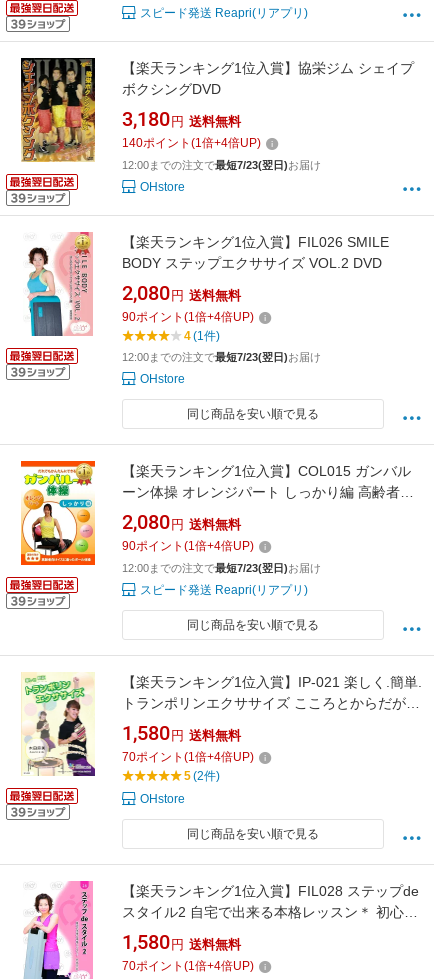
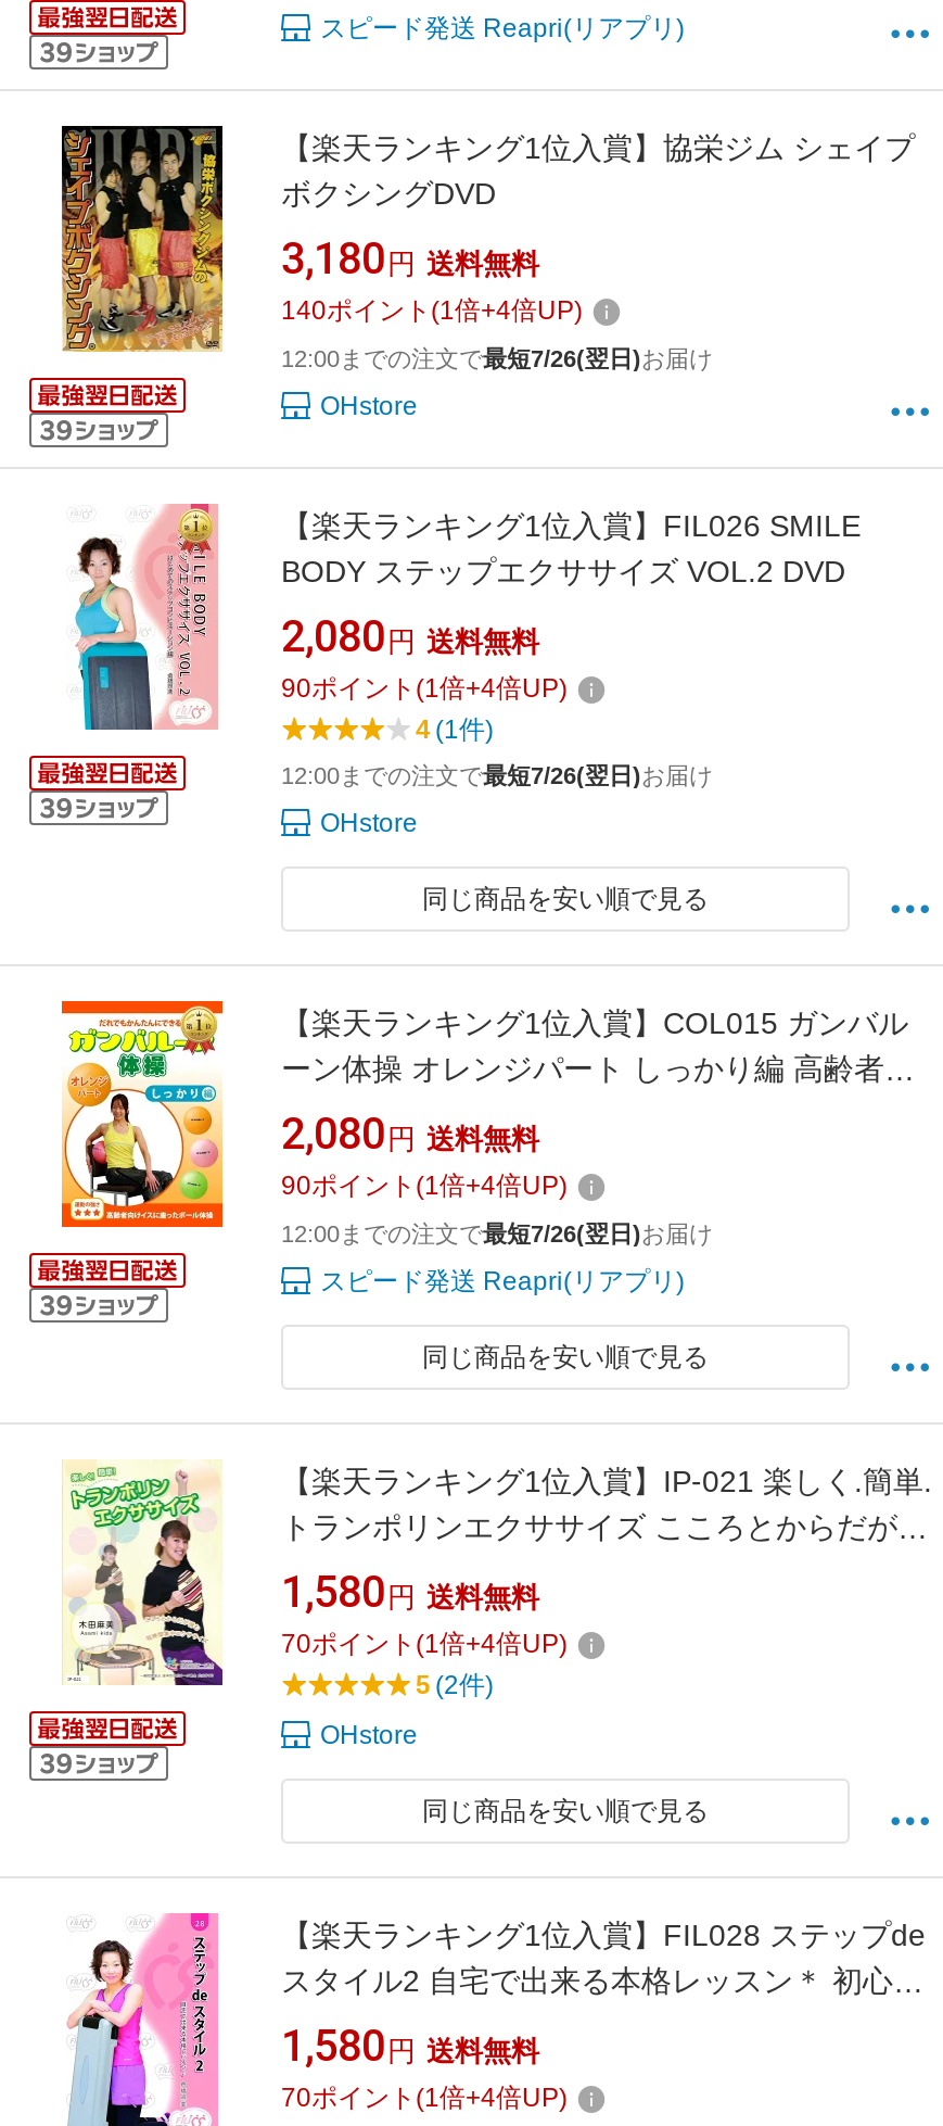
[122,159,321,171] 12:00までの注文で最短7/23(翌日)お届け -> [281,346,713,372] 12:00までの注文で最短7/26(翌日)お届け
[122,351,321,363] 12:00までの注文で最短7/23(翌日)お届け -> [281,763,713,789] 12:00までの注文で最短7/26(翌日)お届け
[122,562,321,574] 12:00までの注文で最短7/23(翌日)お届け -> [281,1222,713,1248] 12:00までの注文で最短7/26(翌日)お届け

